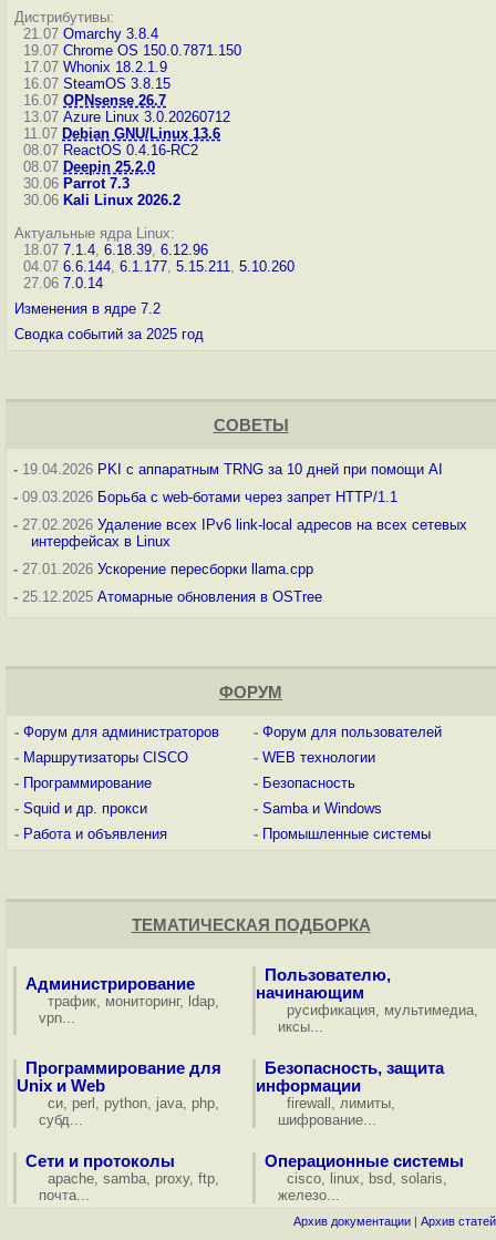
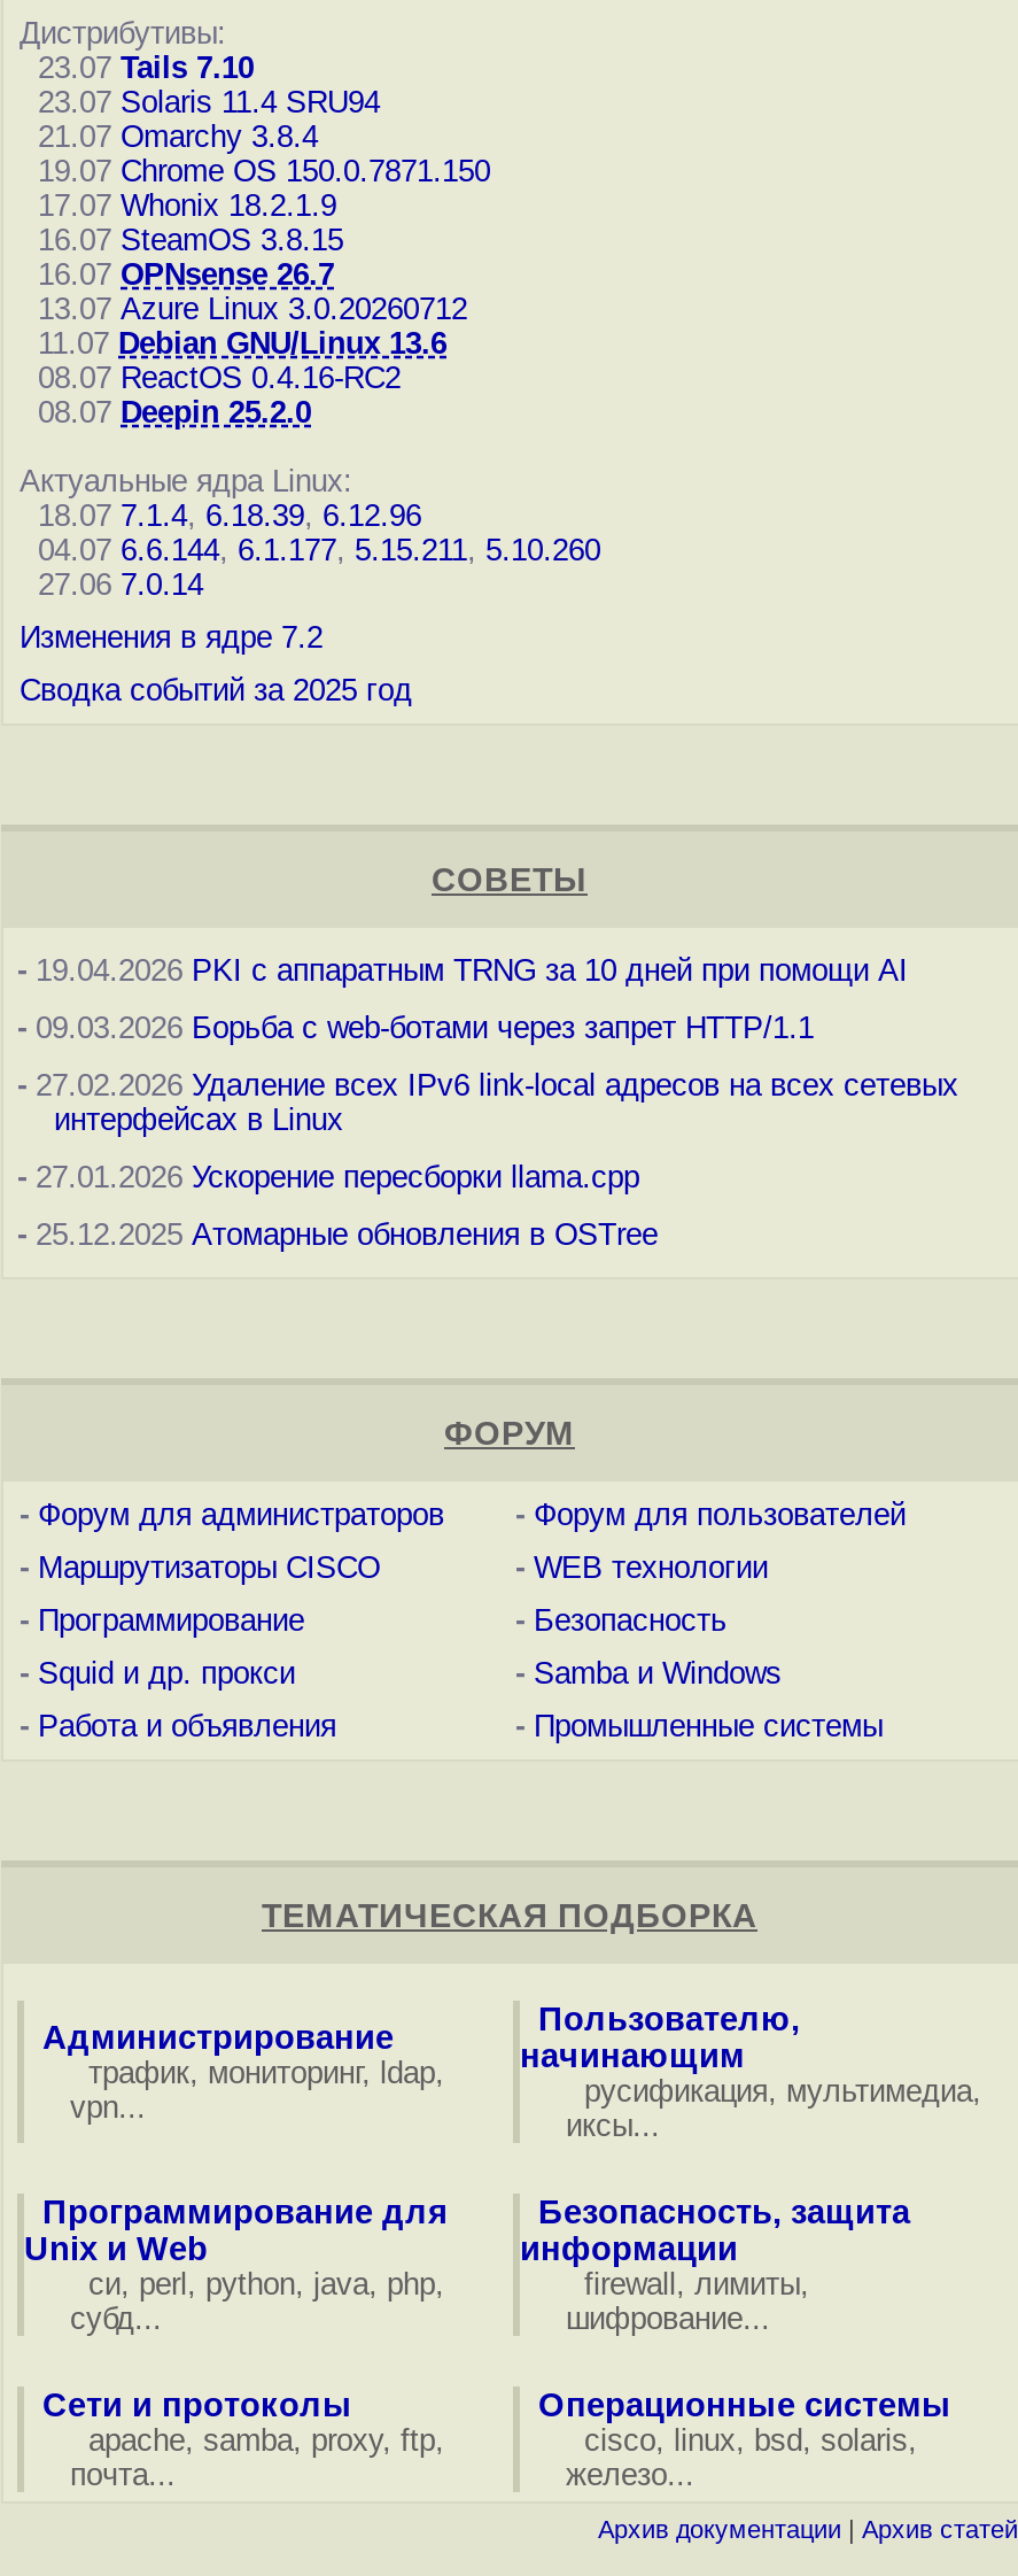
none -> [20,51,380,119] 23.07 Tails 7.10 | 23.07 Solaris 11.4 SRU94
moved [14,25,241,175] -> [20,119,490,430]: 21.07 Omarchy 3.8.4 | 19.07 Chrome OS 150.0.7871.150 | 17.07 Whonix 18.2.1.9 | ... | 08.07 ReactOS 0.4.16-RC2 | 08.07 Deepin 25.2.0
[14,175,180,208] 30.06 Parrot 7.3 | 30.06 Kali Linux 2026.2 -> none

